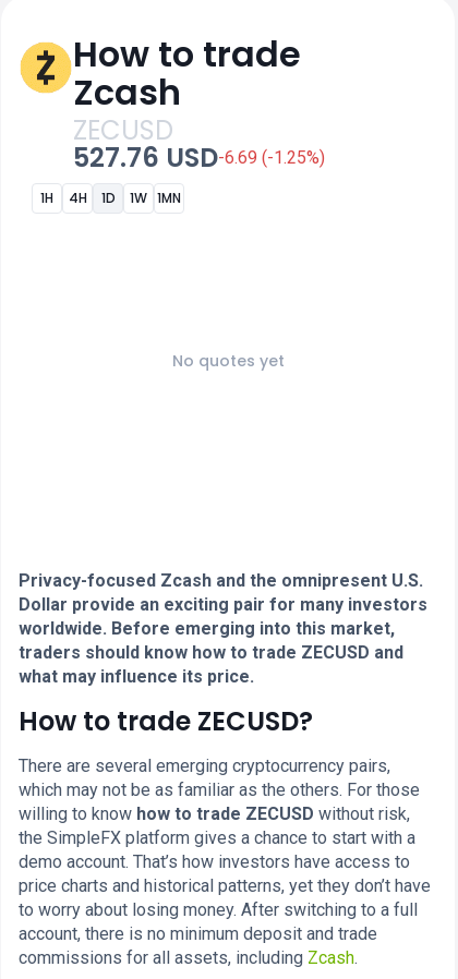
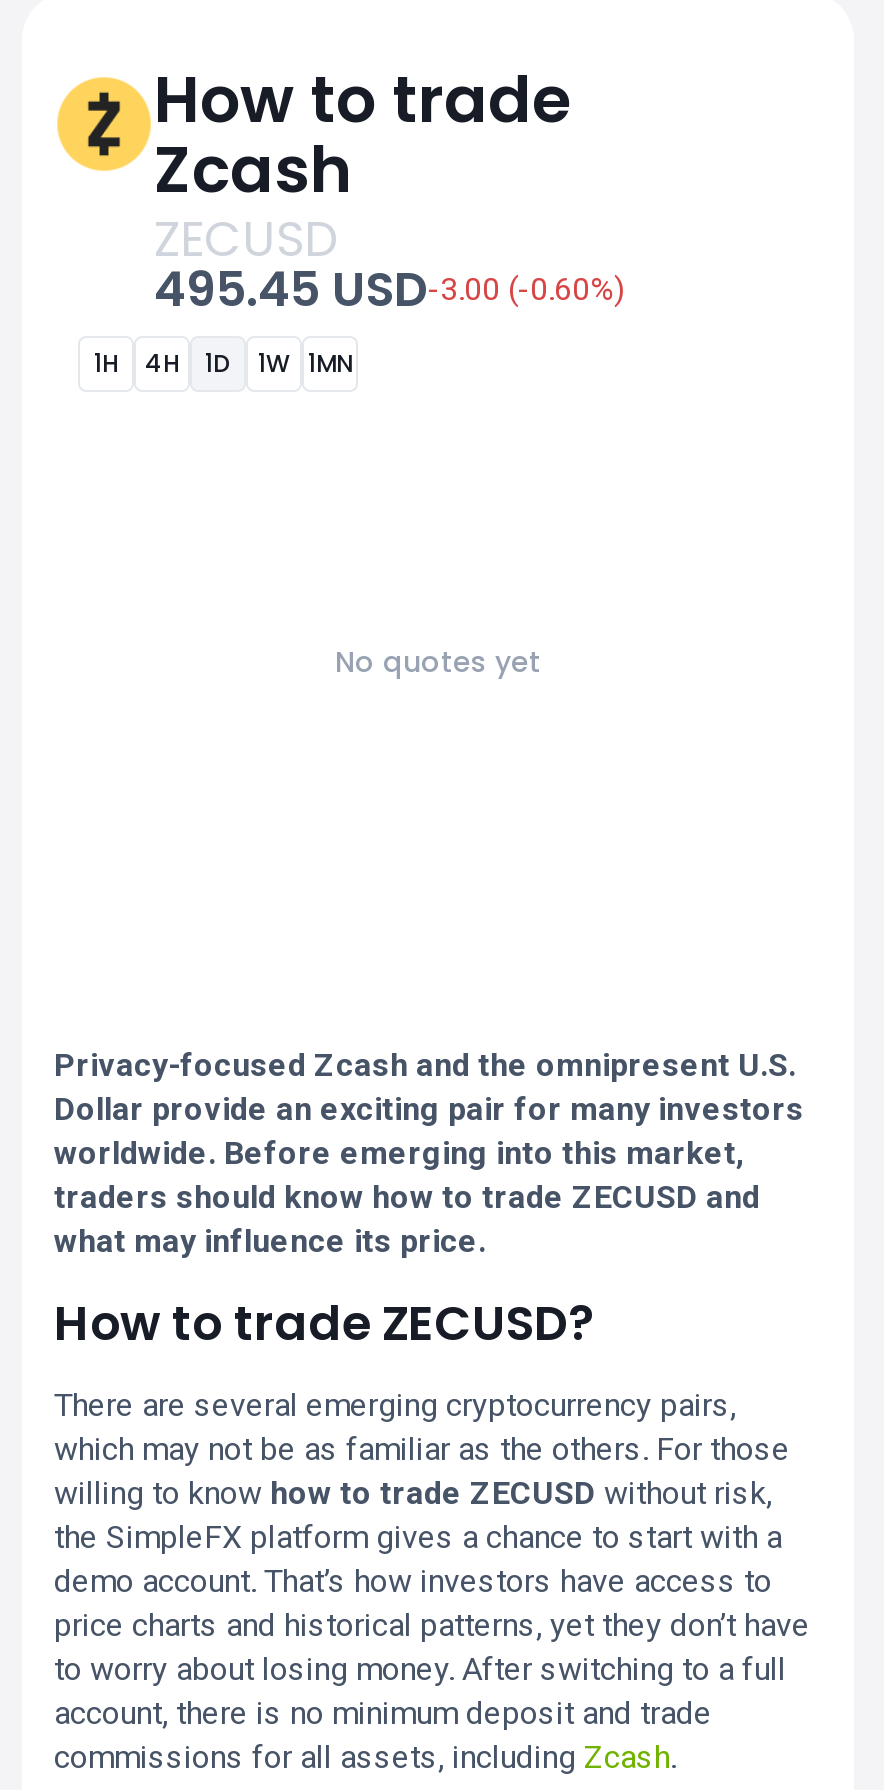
[73,140,325,176] 527.76 USD-6.69 (-1.25%) -> [154,256,624,322] 495.45 USD-3.00 (-0.60%)

